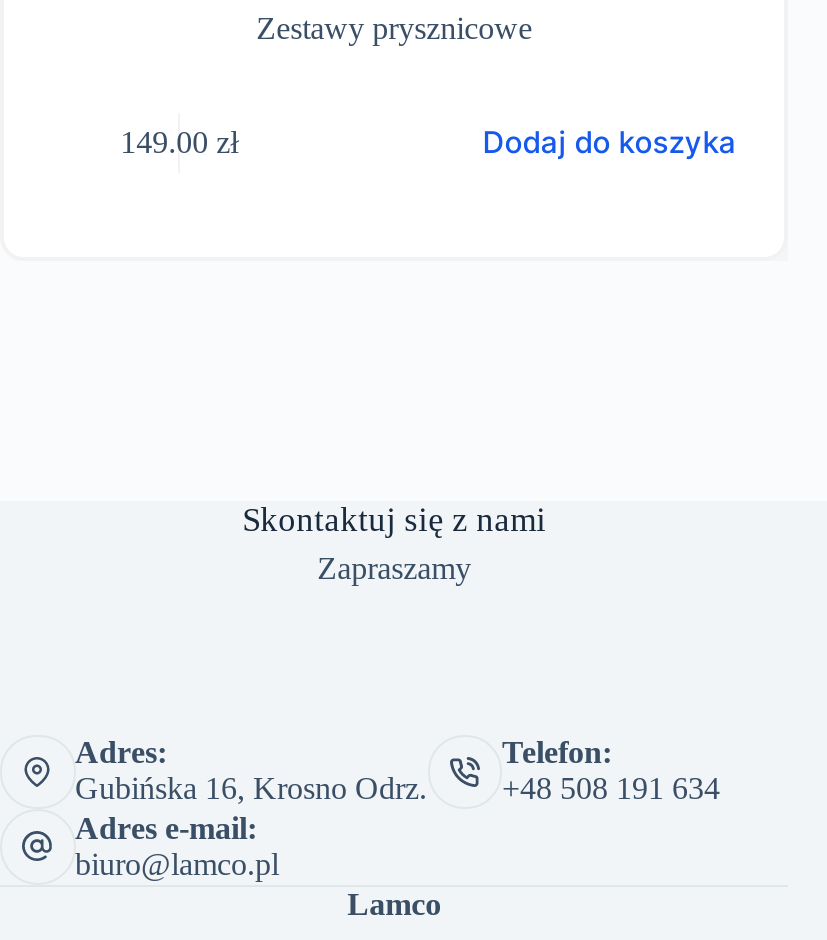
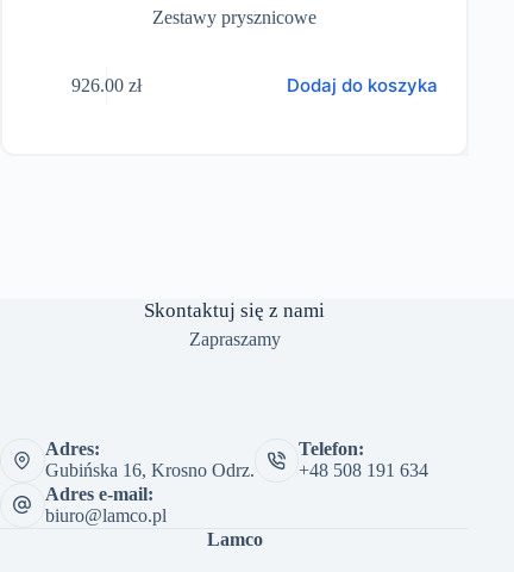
[120,124,238,158] 149.00 zł -> [72,74,142,95] 926.00 zł

